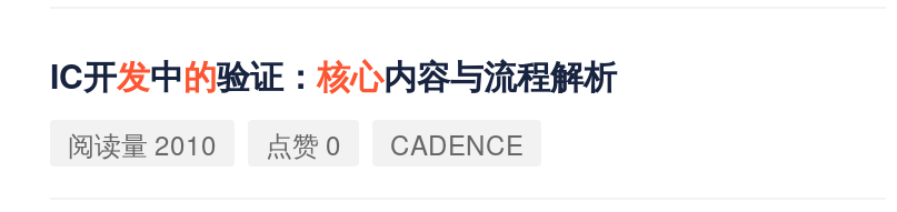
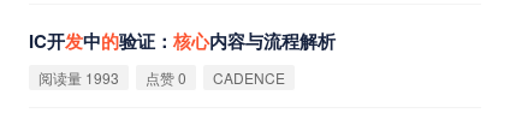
[68,124,524,162] 阅读量 2010 点赞 0 CADENCE -> [38,67,285,88] 阅读量 1993 点赞 0 CADENCE

